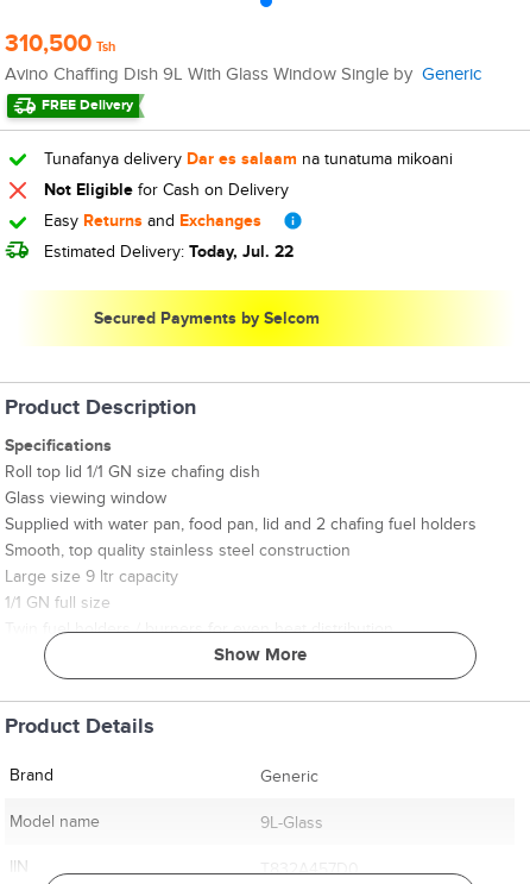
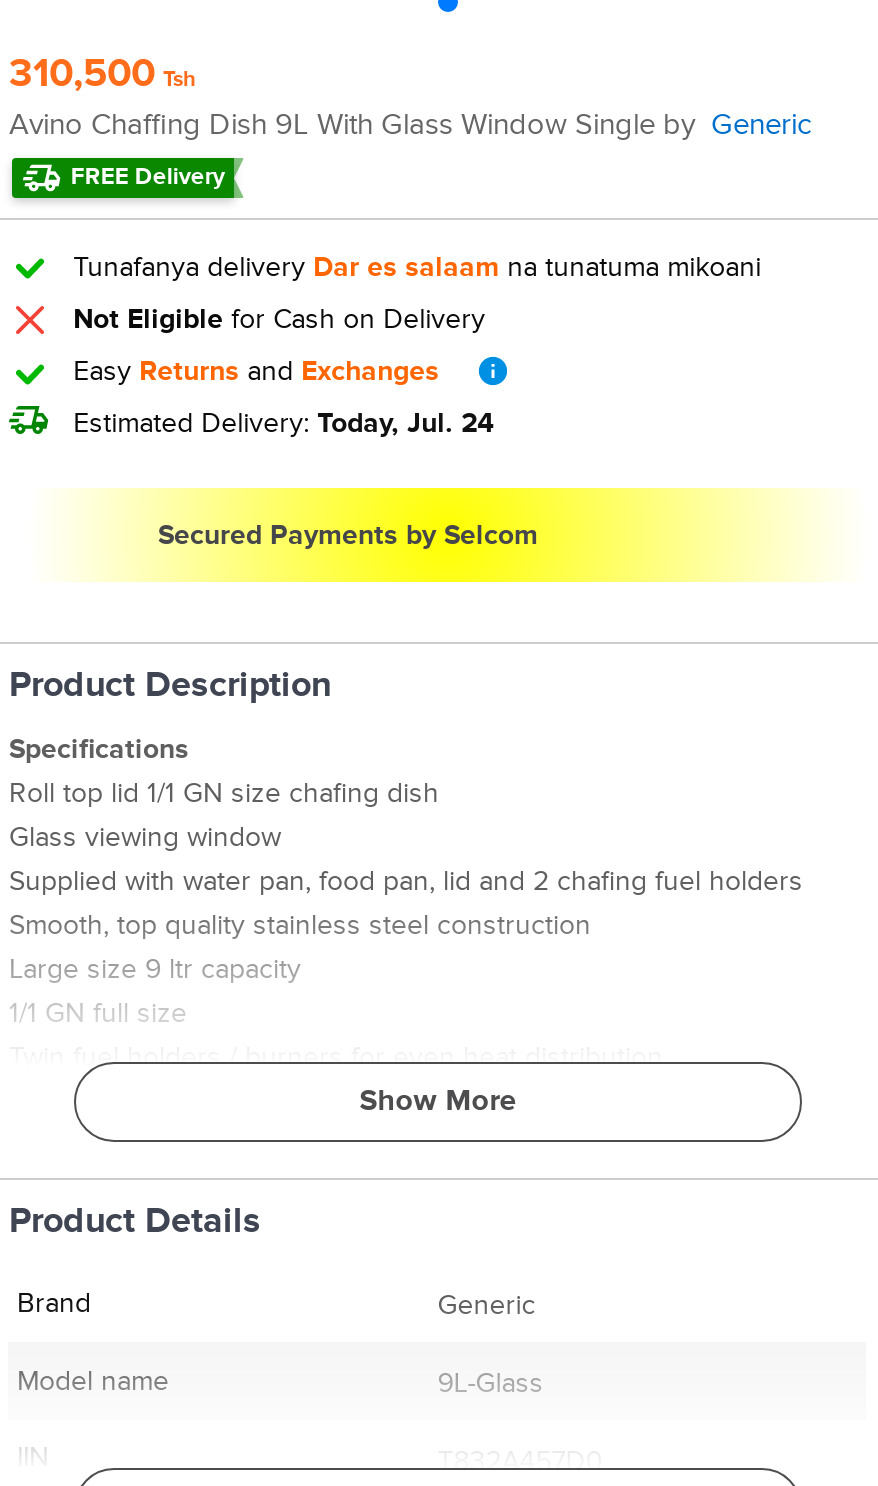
[44,242,293,262] Estimated Delivery: Today, Jul. 22 -> [73,406,493,440] Estimated Delivery: Today, Jul. 24

